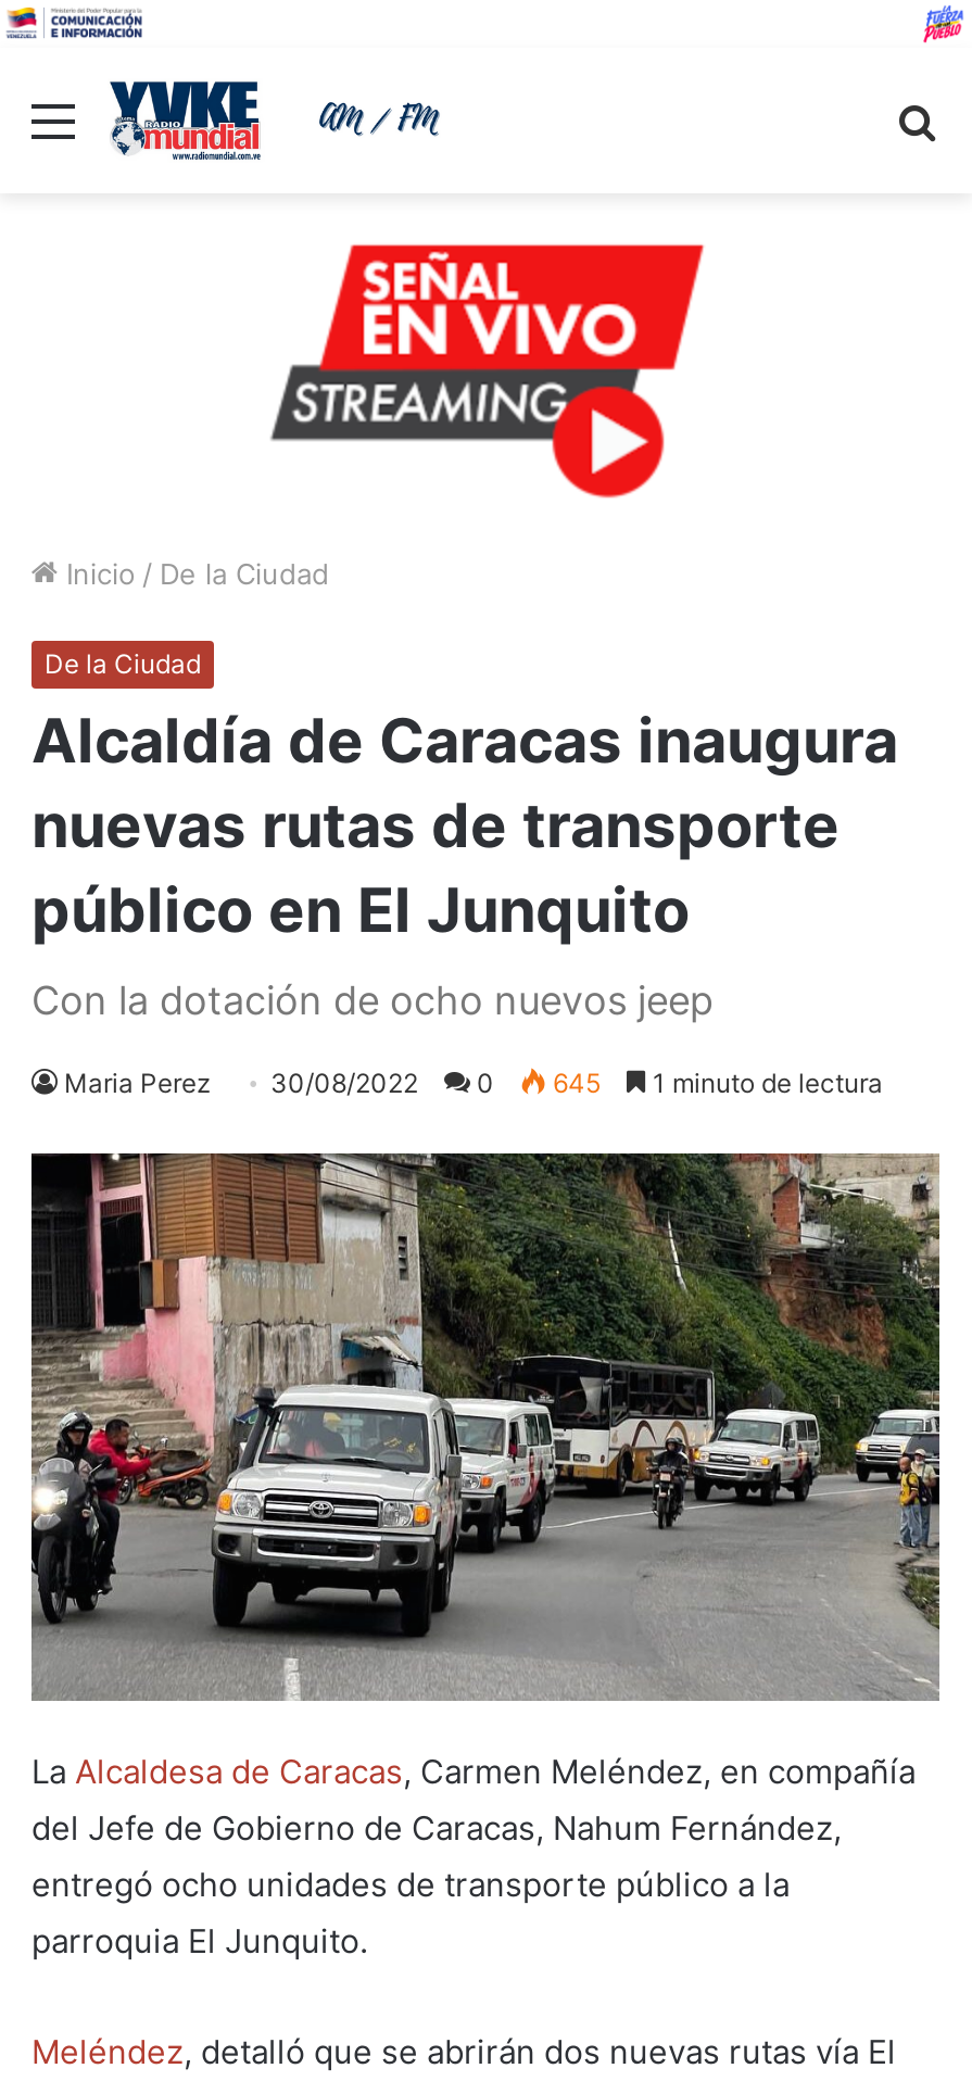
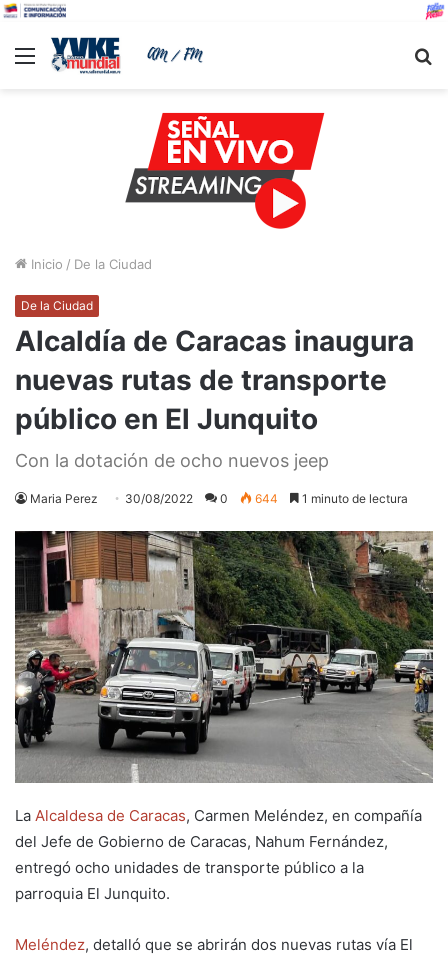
[64,1066,883,1098] Maria Perez 30/08/2022 0 645 1 minuto de lectura -> [30,491,408,506] Maria Perez 30/08/2022 0 644 1 minuto de lectura

